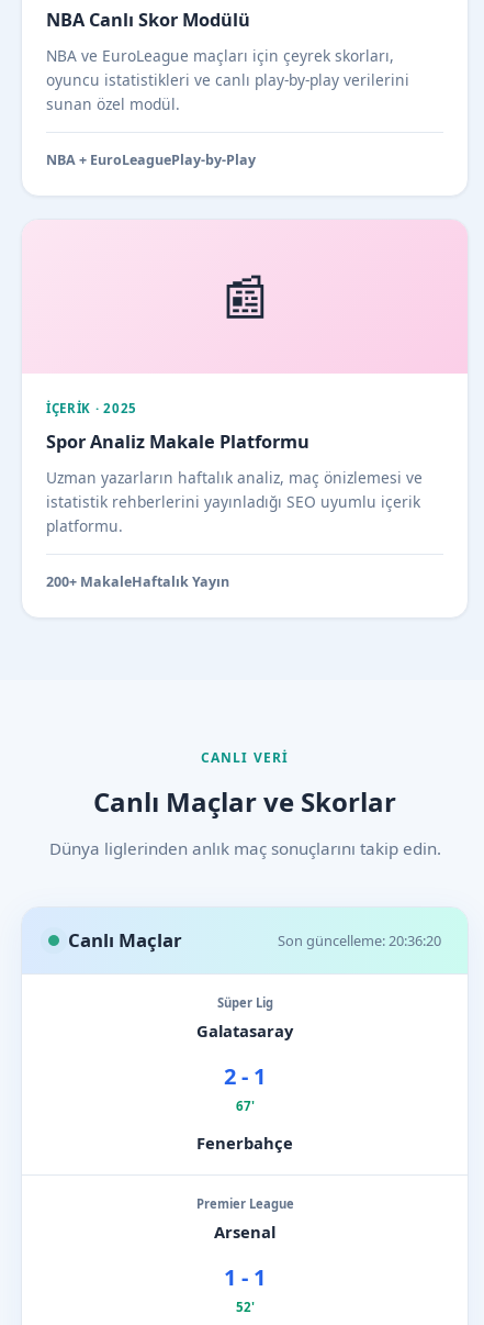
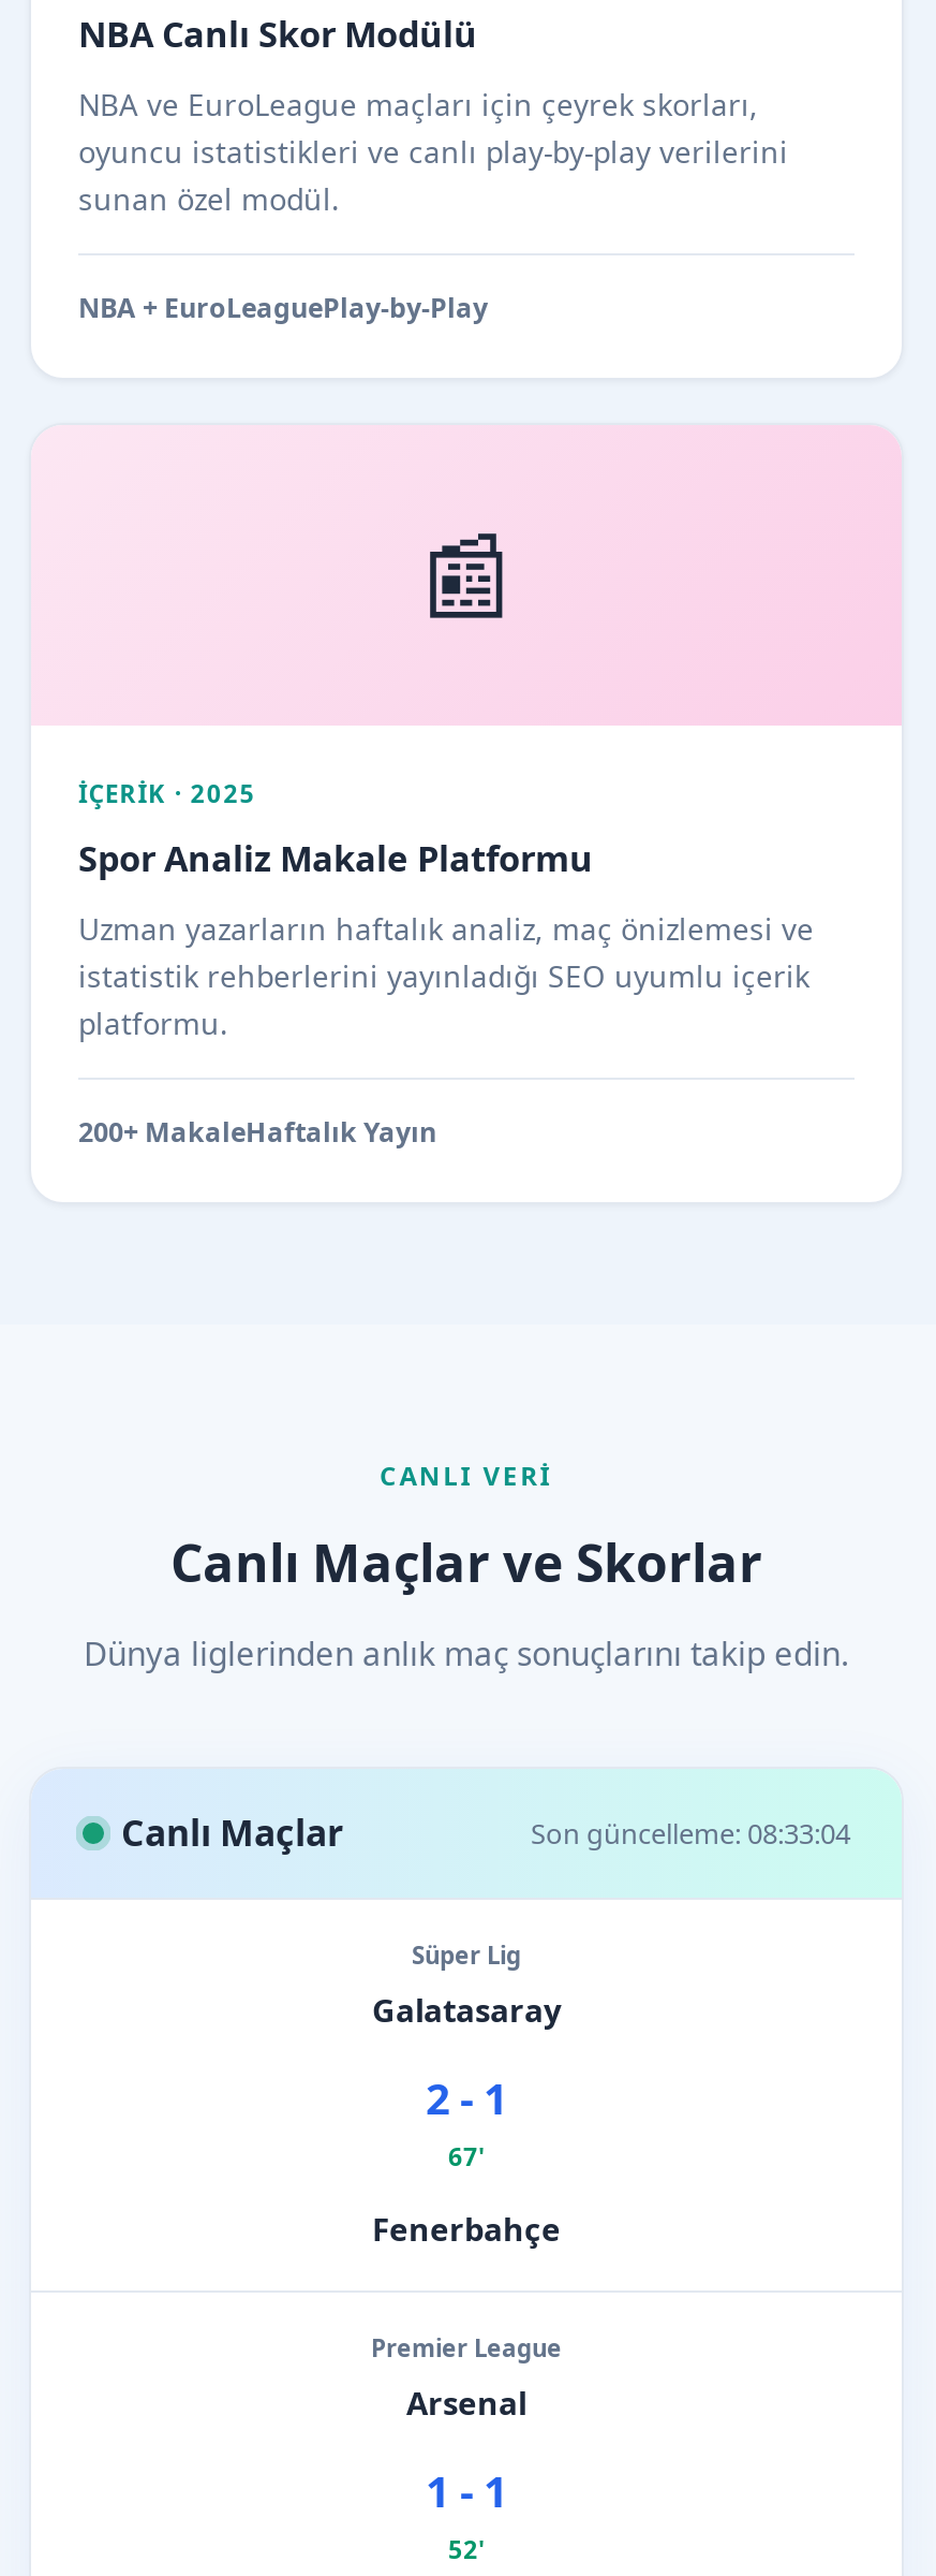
[278,930,441,950] Son güncelleme: 20:36:20 -> [531,1813,850,1851] Son güncelleme: 08:33:04

